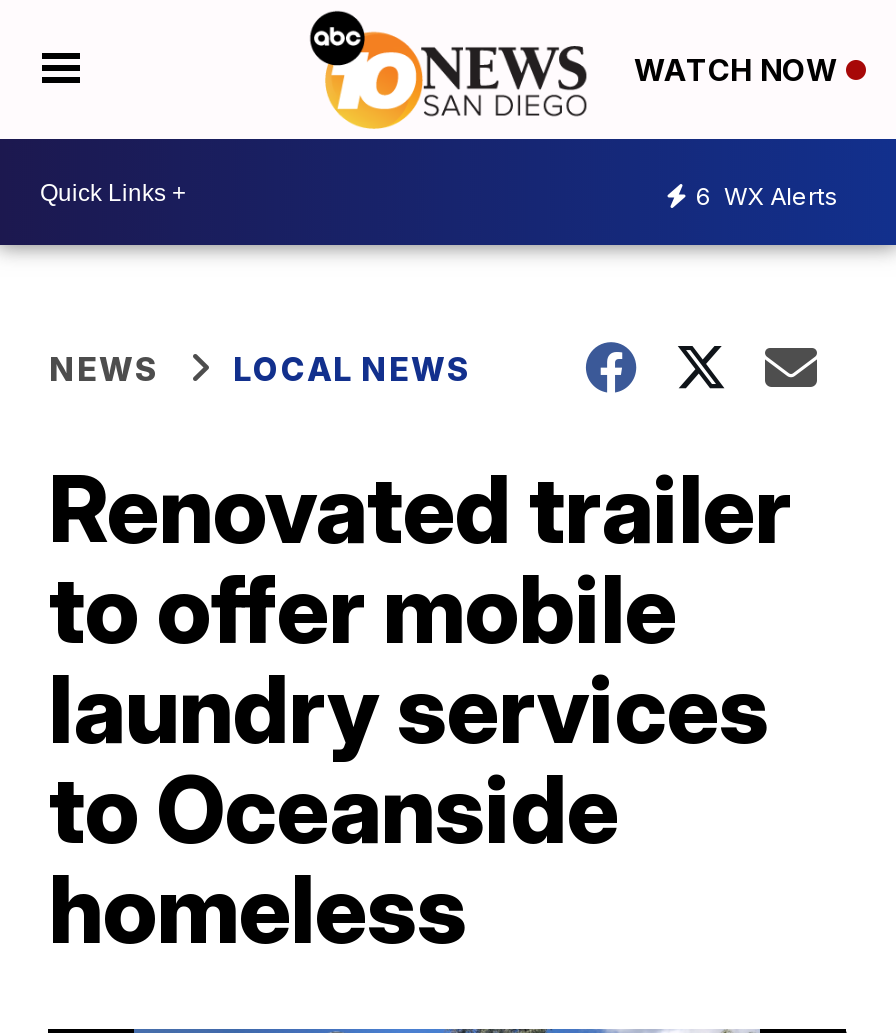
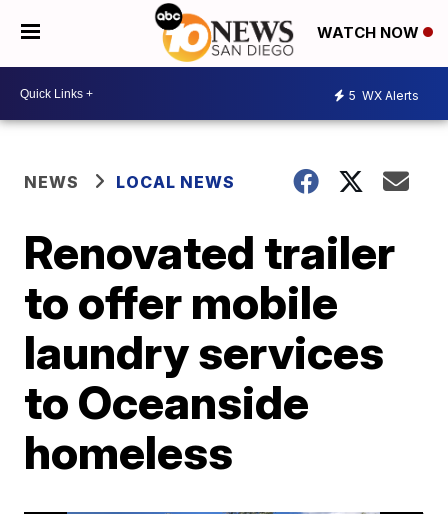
[696,180,838,210] 6 WX Alerts -> [349,87,419,102] 5 WX Alerts

